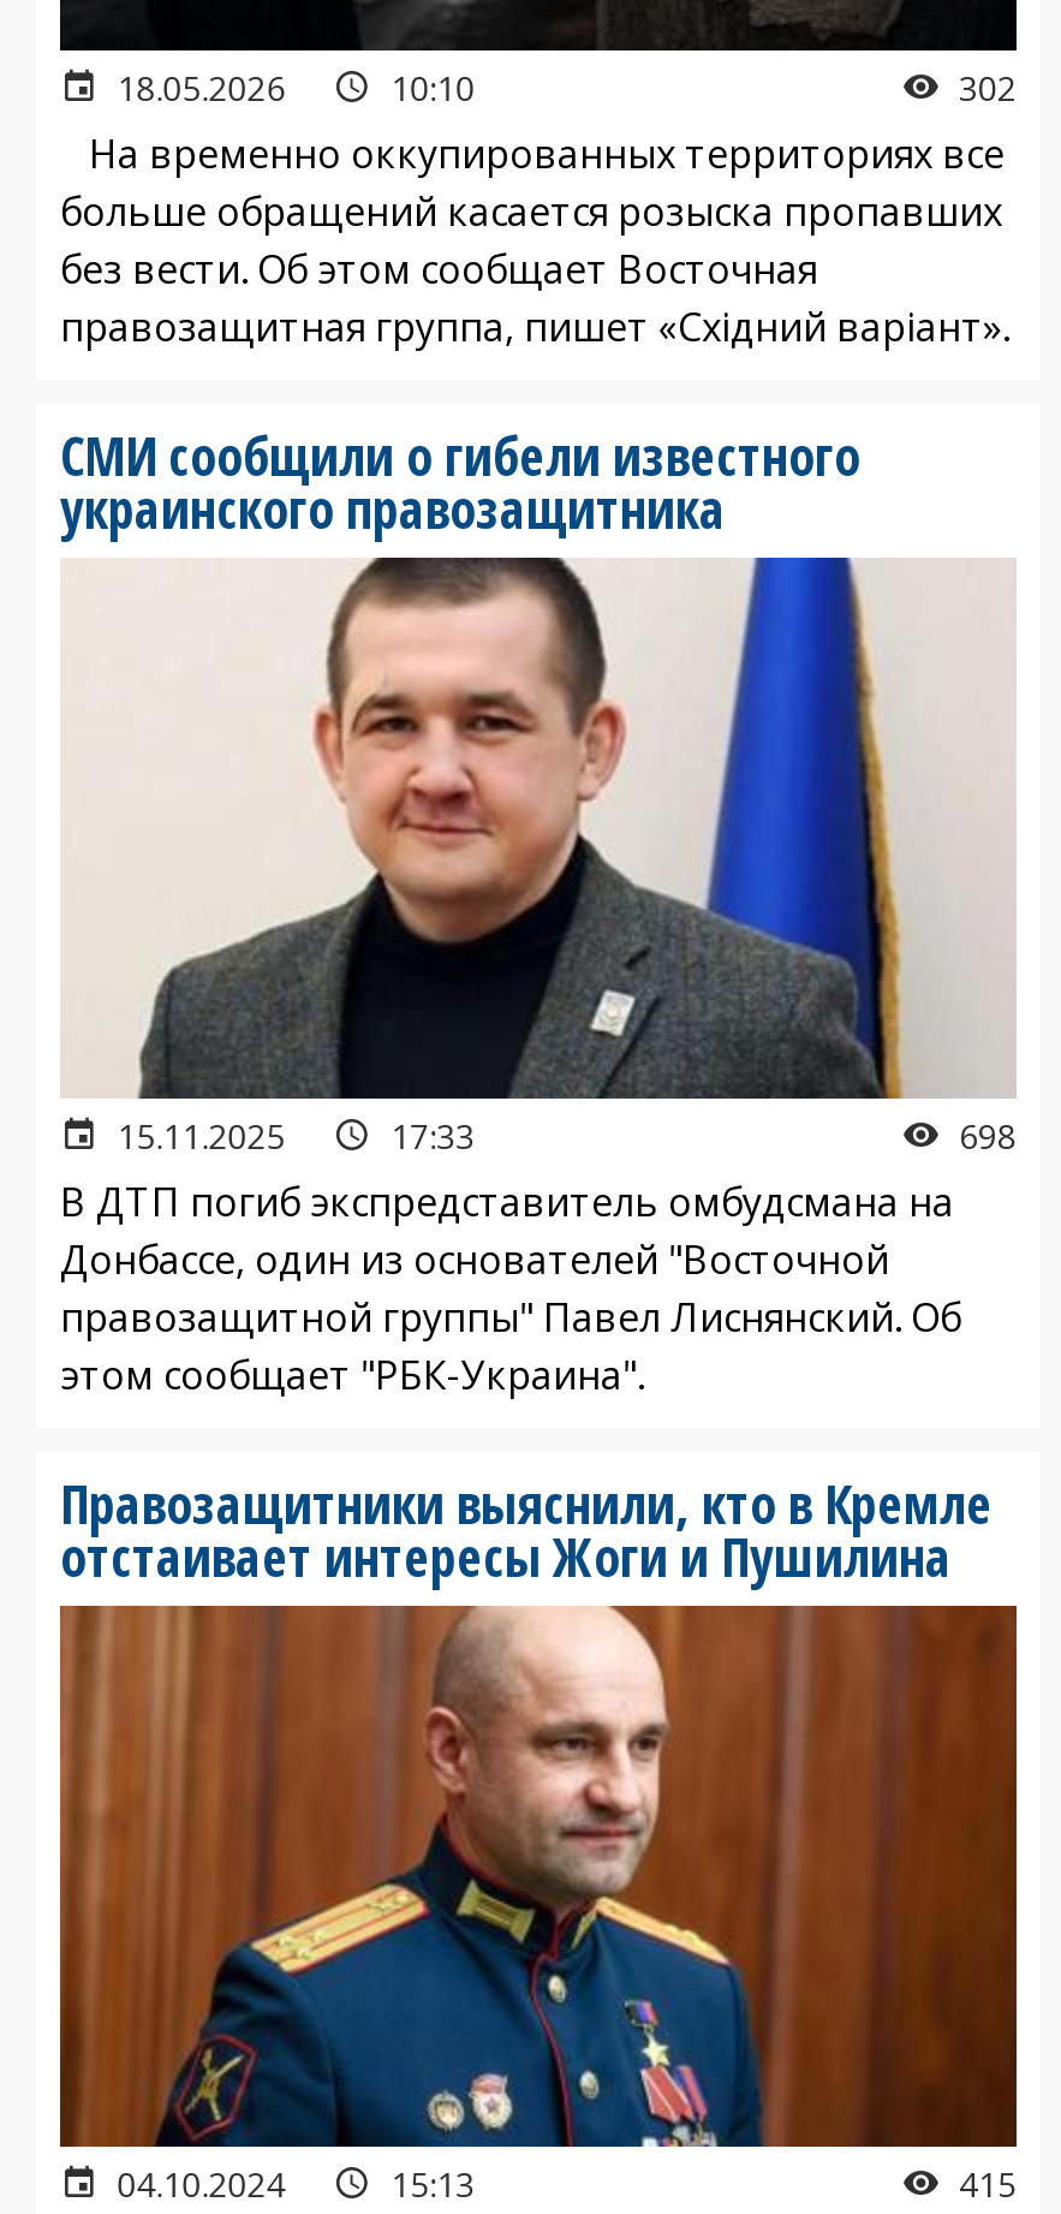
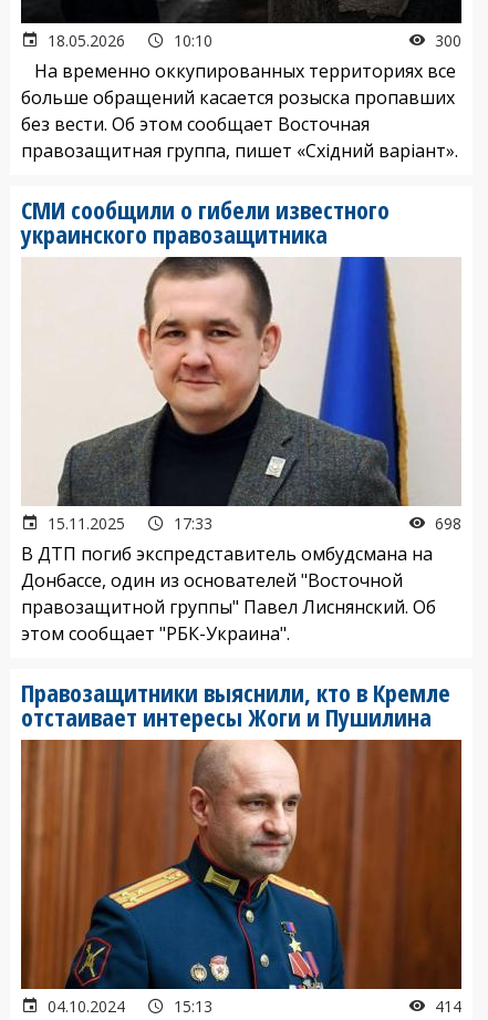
[959,65,1017,110] 302 -> [435,30,461,51] 300
[959,2160,1017,2206] 415 -> [435,995,461,1016] 414

